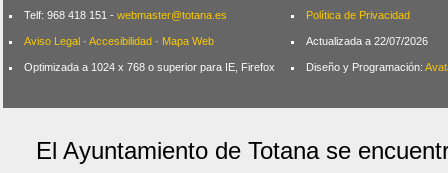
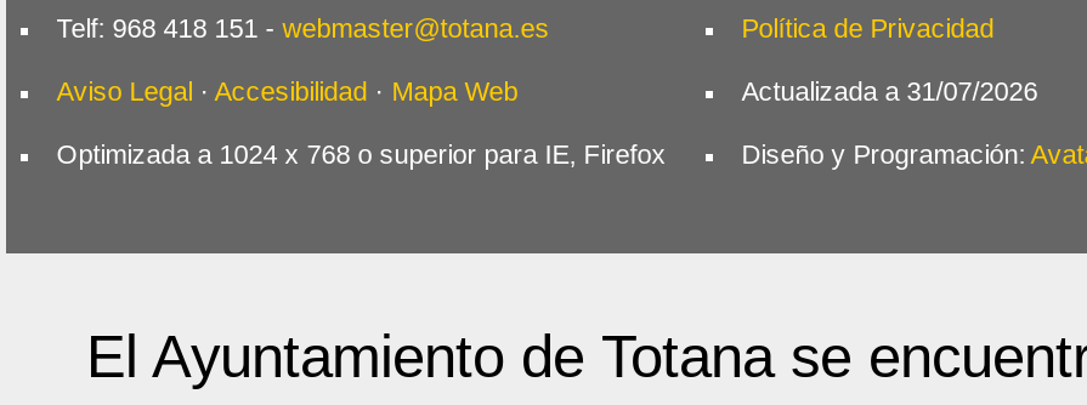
[306,35,428,47] Actualizada a 22/07/2026 -> [741,75,1038,105] Actualizada a 31/07/2026

